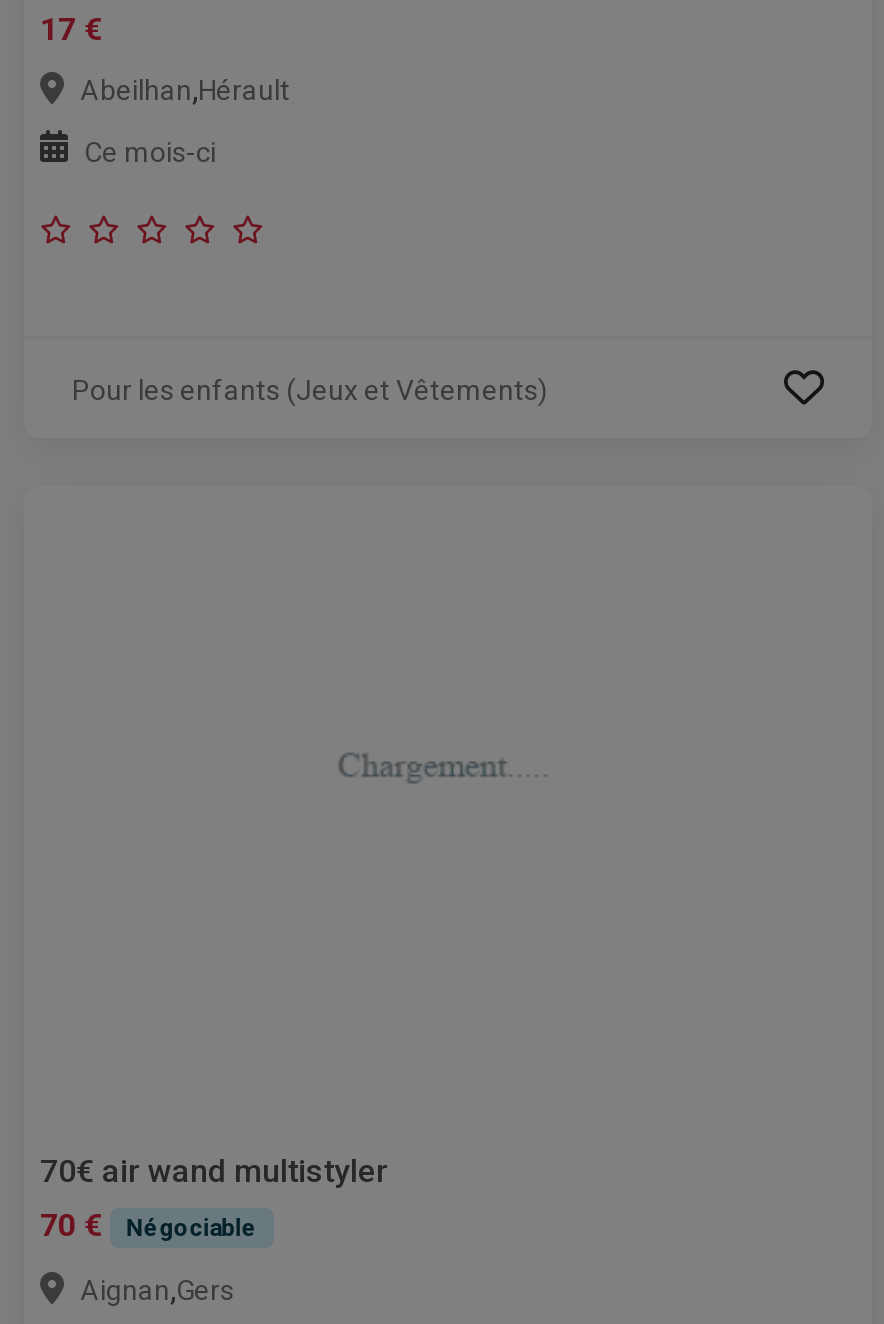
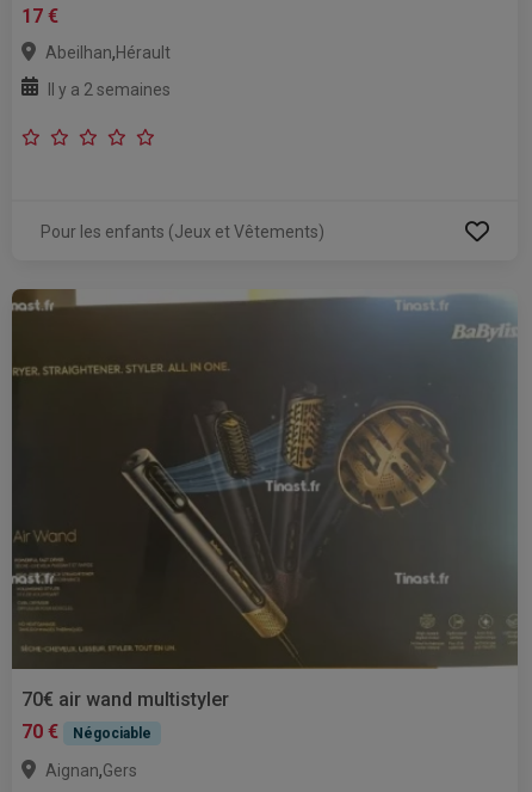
[84,135,216,167] Ce mois-ci -> [48,81,171,100] Il y a 2 semaines
none -> [11,288,519,670] [image]

